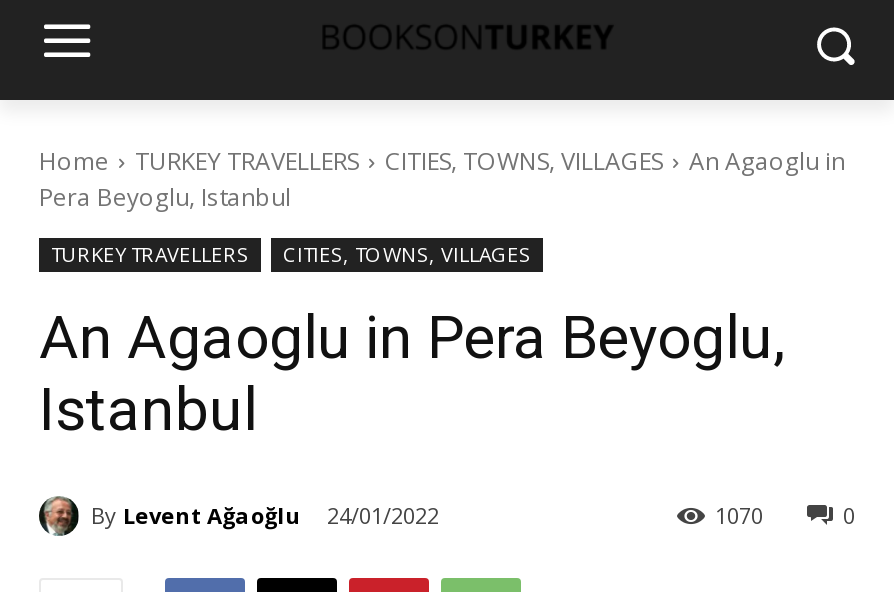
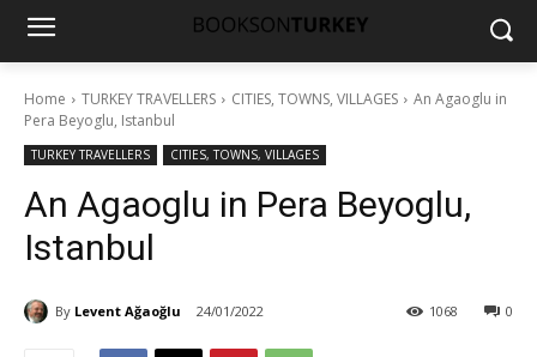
[715,500,763,530] 1070 -> [429,302,458,320] 1068

